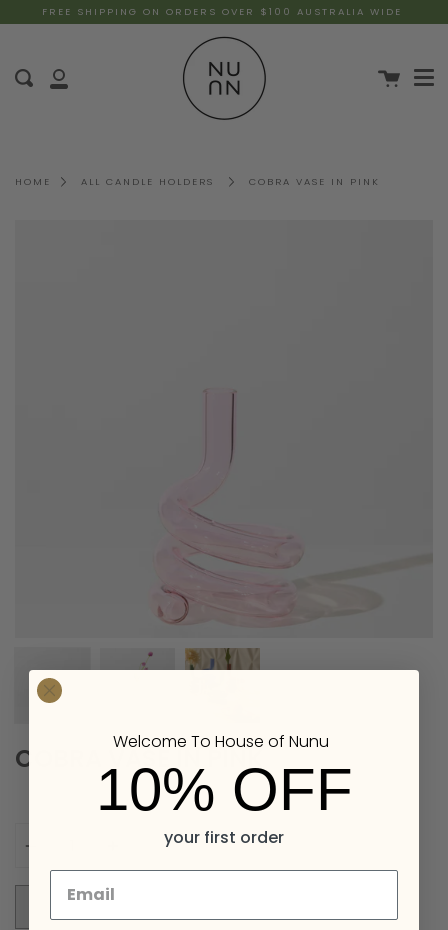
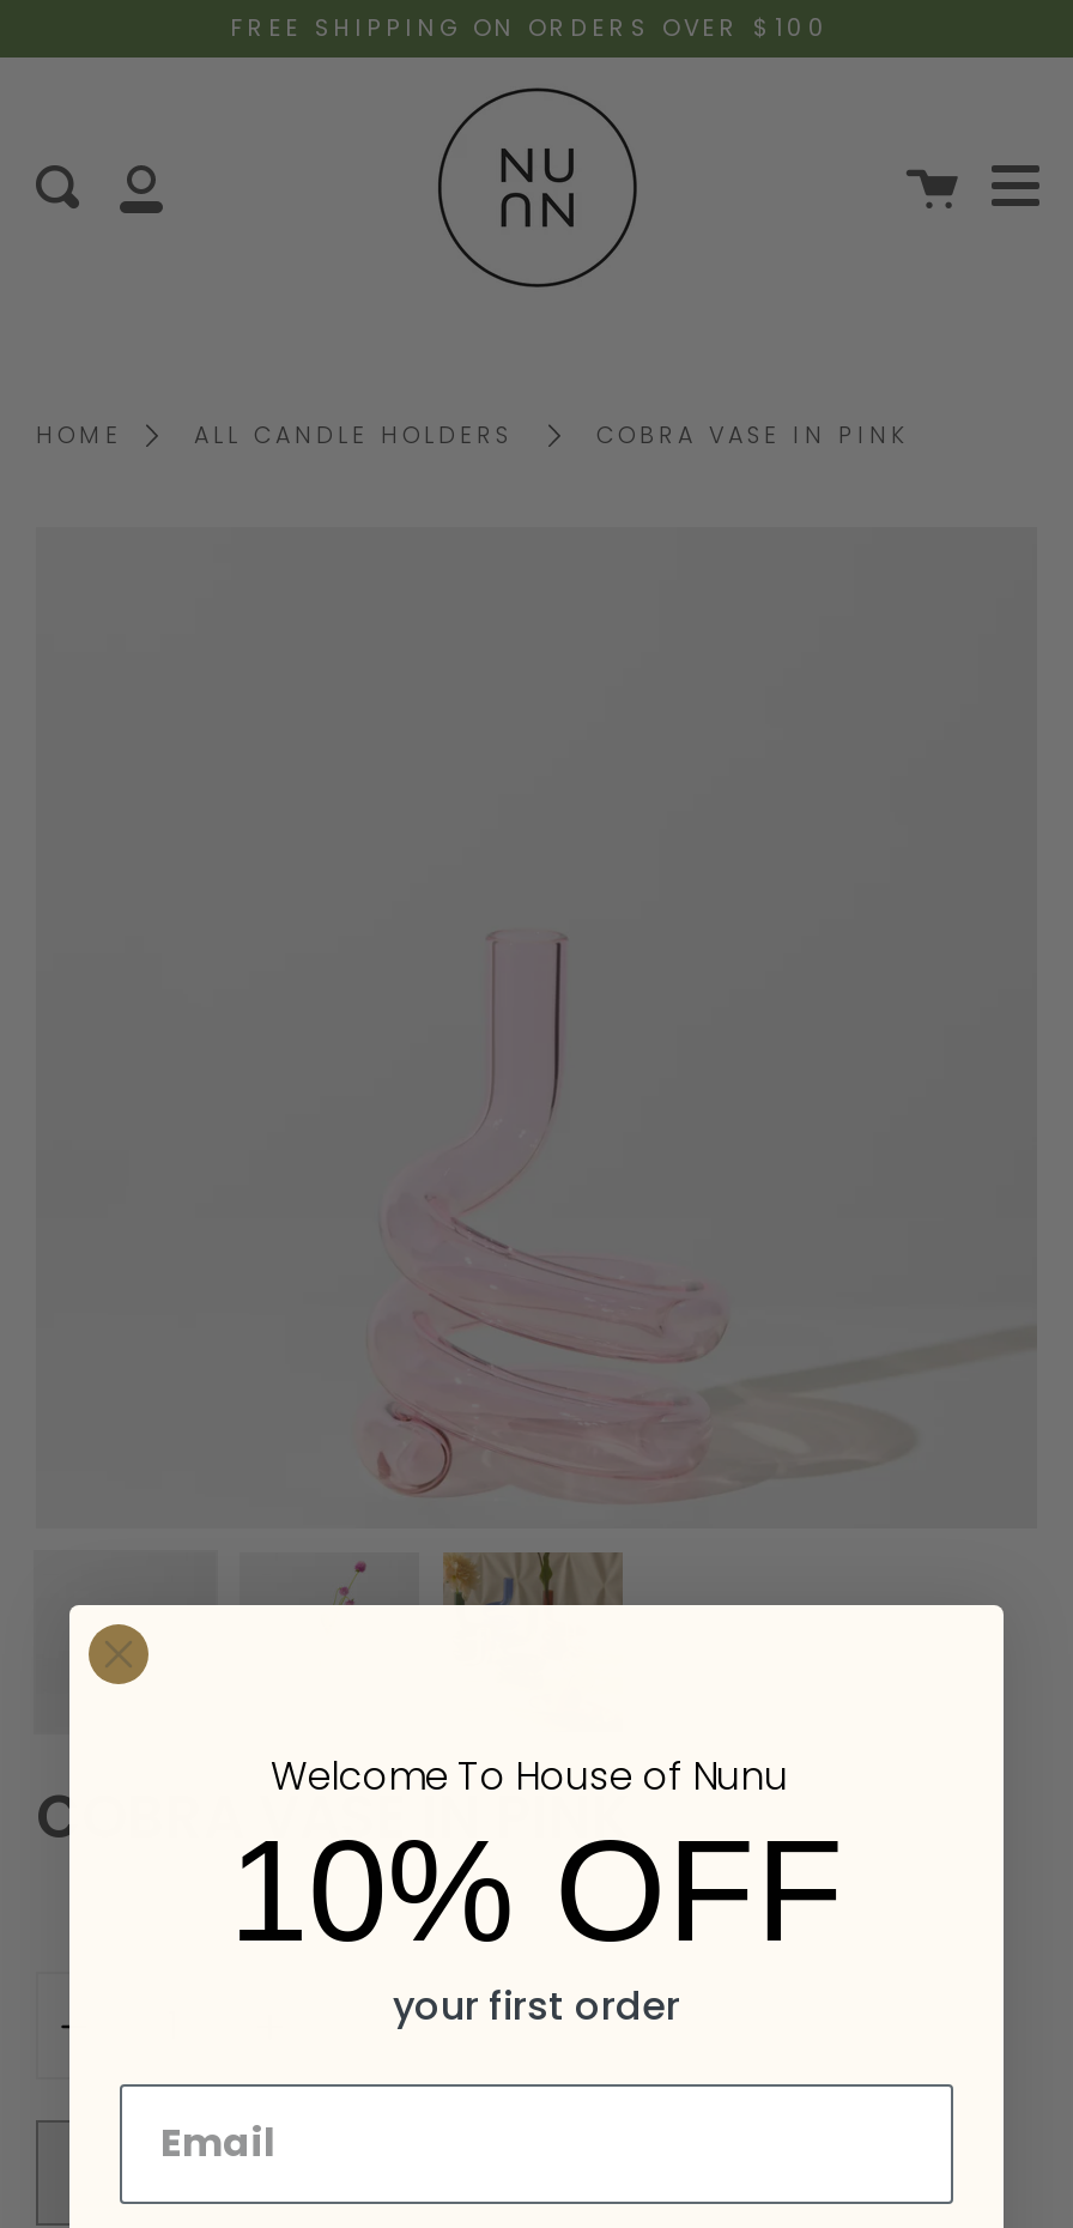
[41,5,401,18] FREE SHIPPING ON ORDERS OVER $100 AUSTRALIA WIDE -> [231,11,830,43] FREE SHIPPING ON ORDERS OVER $100

